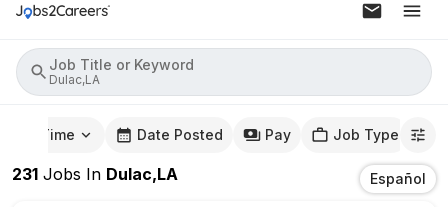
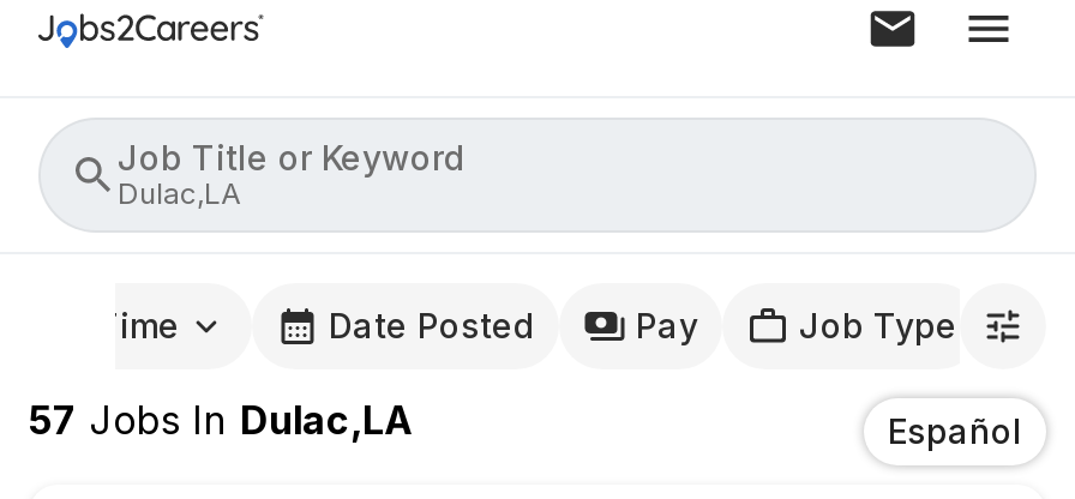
[12,164,178,184] 231 Jobs In Dulac,LA -> [29,396,413,444] 57 Jobs In Dulac,LA

